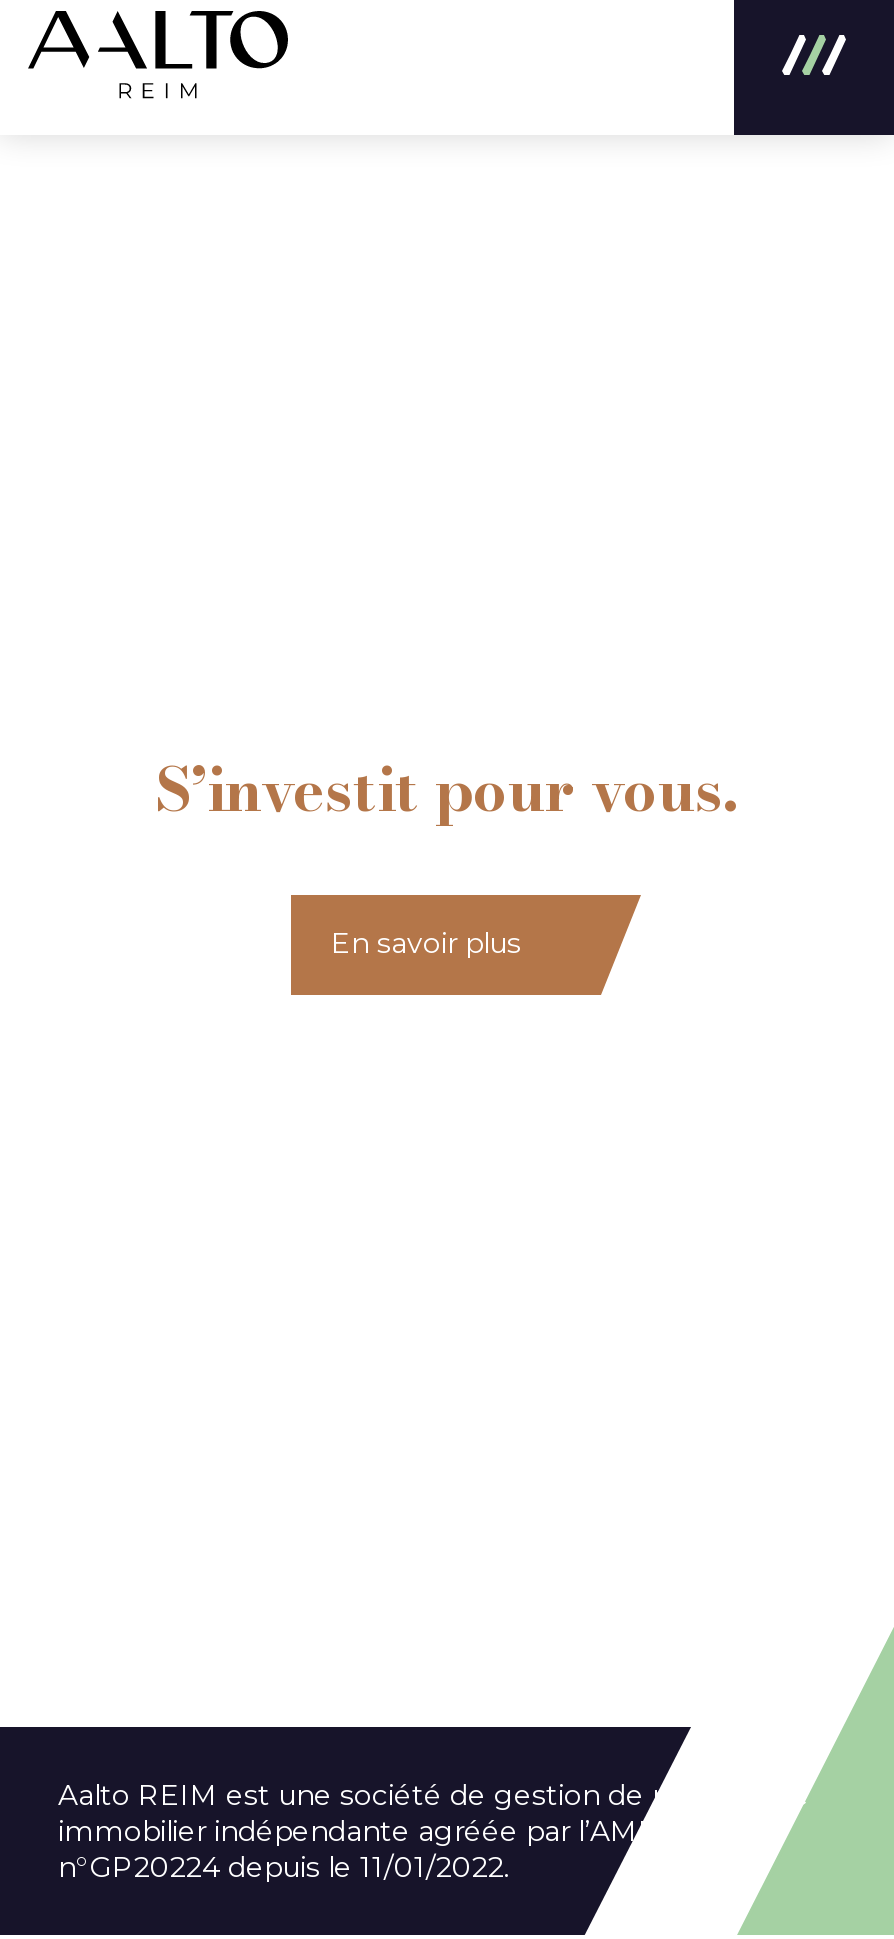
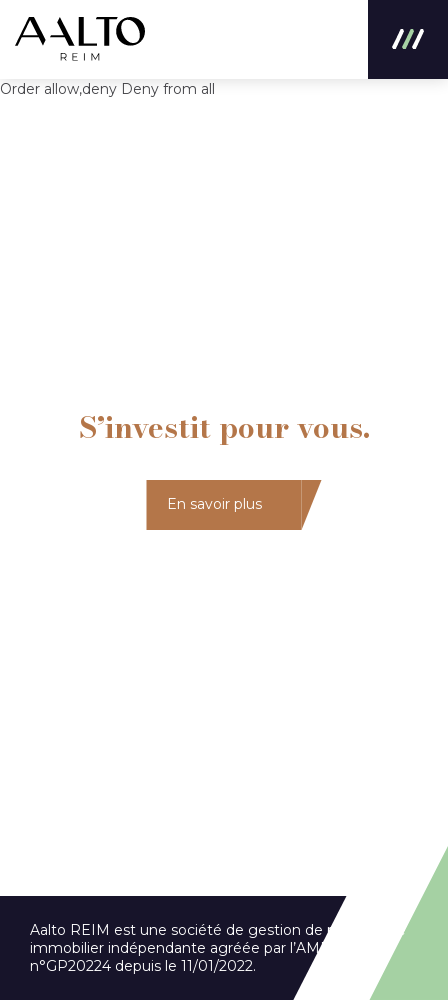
none -> [0,80,215,98] Order allow,deny Deny from all

